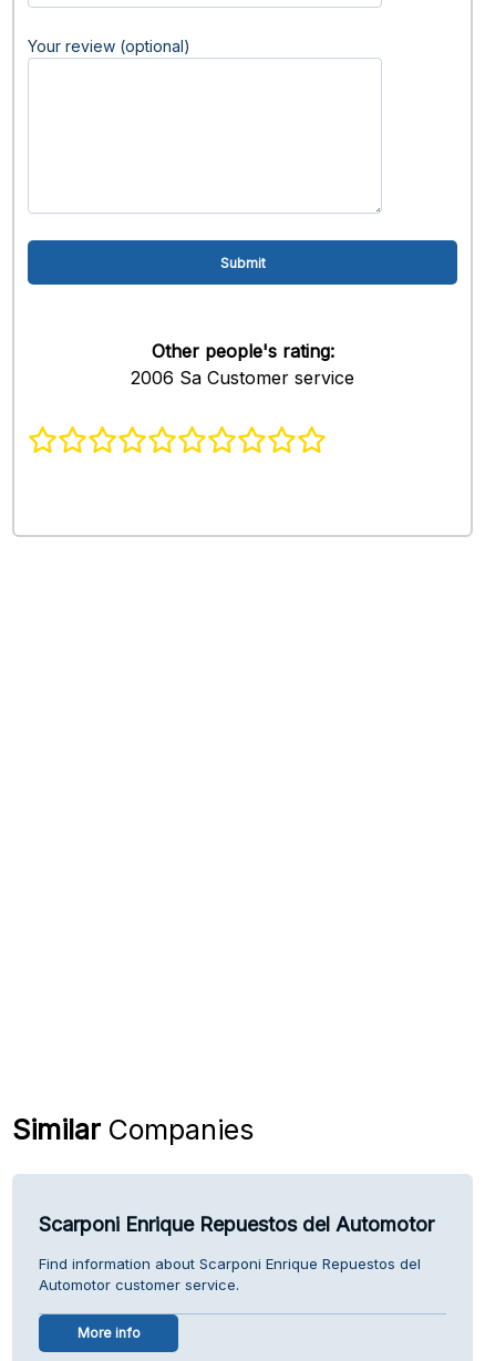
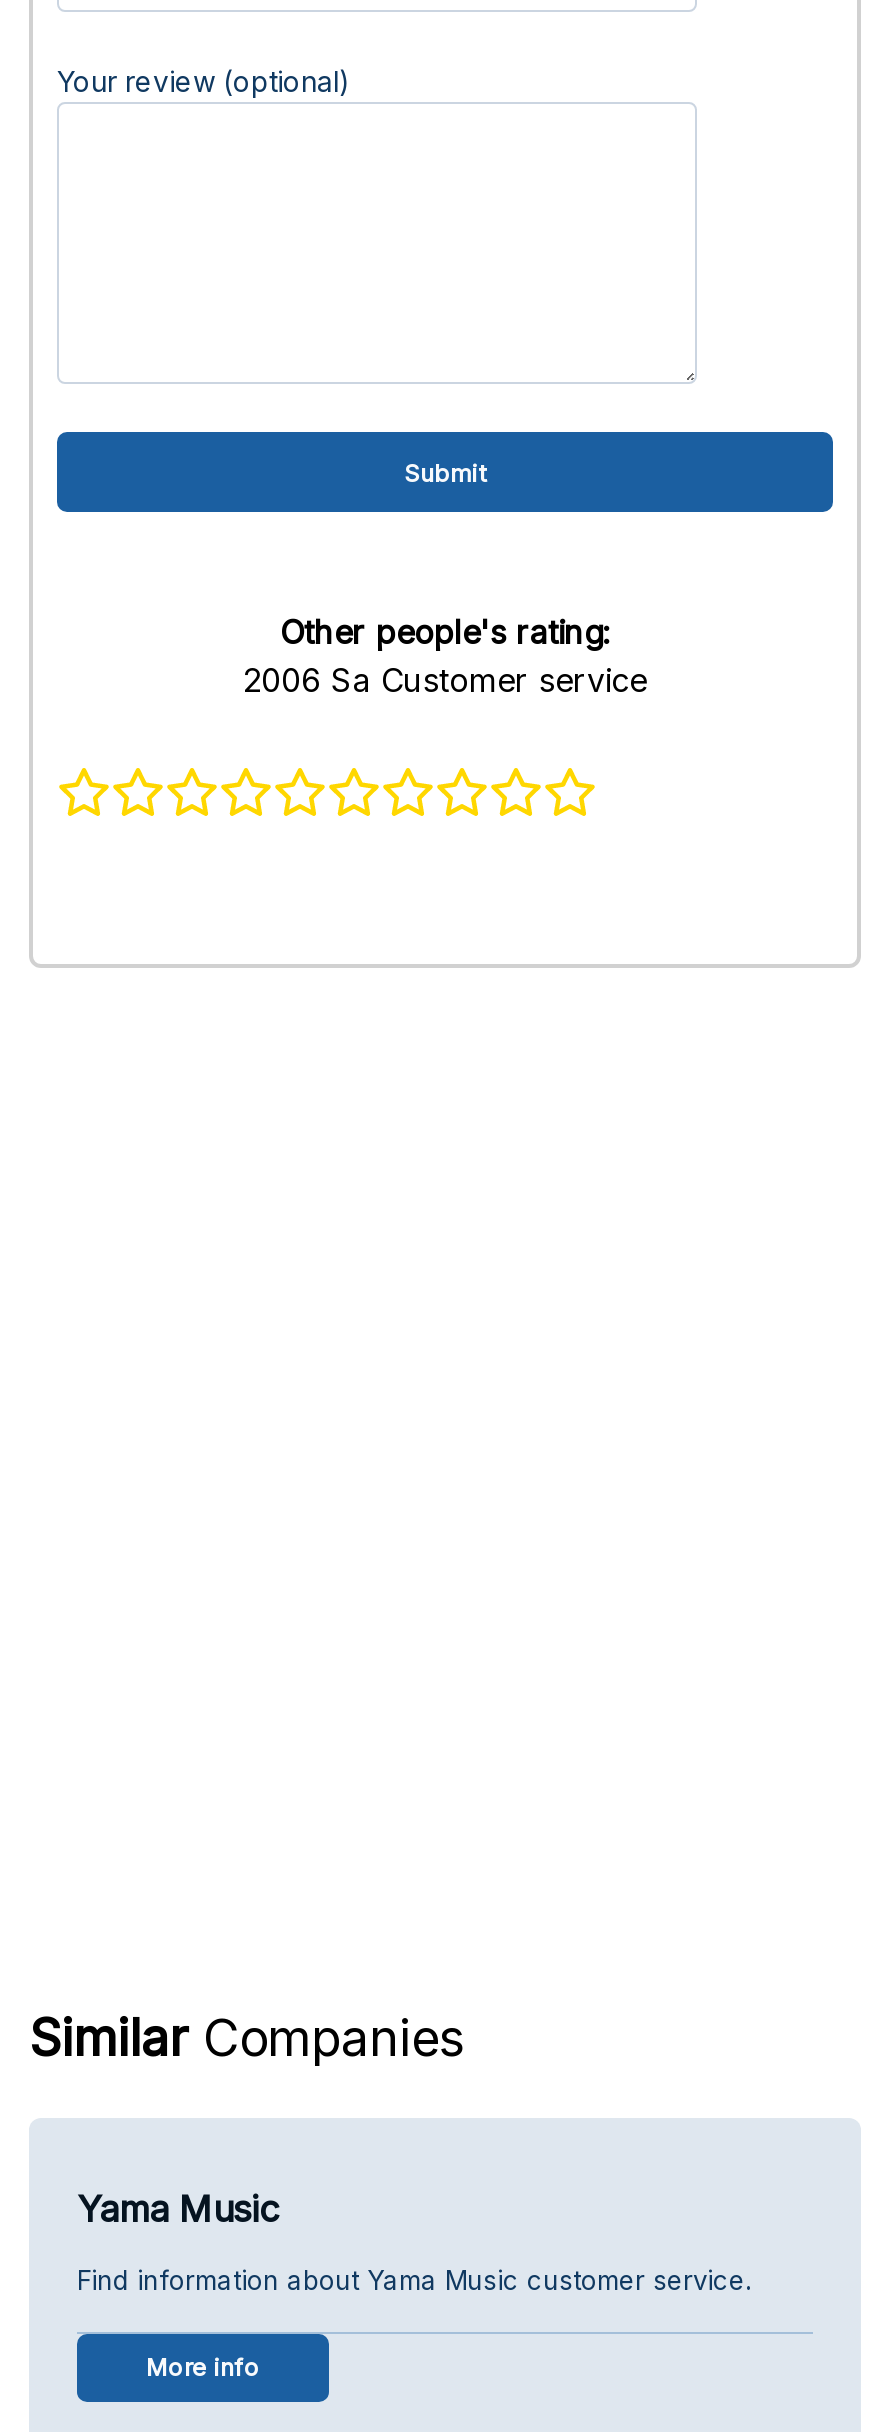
[39,1212,434,1235] Scarponi Enrique Repuestos del Automotor -> [77,2187,279,2229] Yama Music
[39,1254,421,1293] Find information about Scarponi Enrique Repuestos del | Automotor customer service. -> [77,2263,751,2295] Find information about Yama Music customer service.

